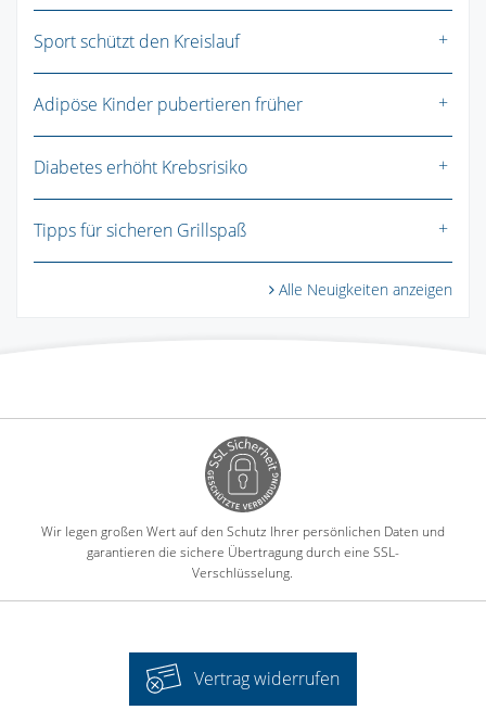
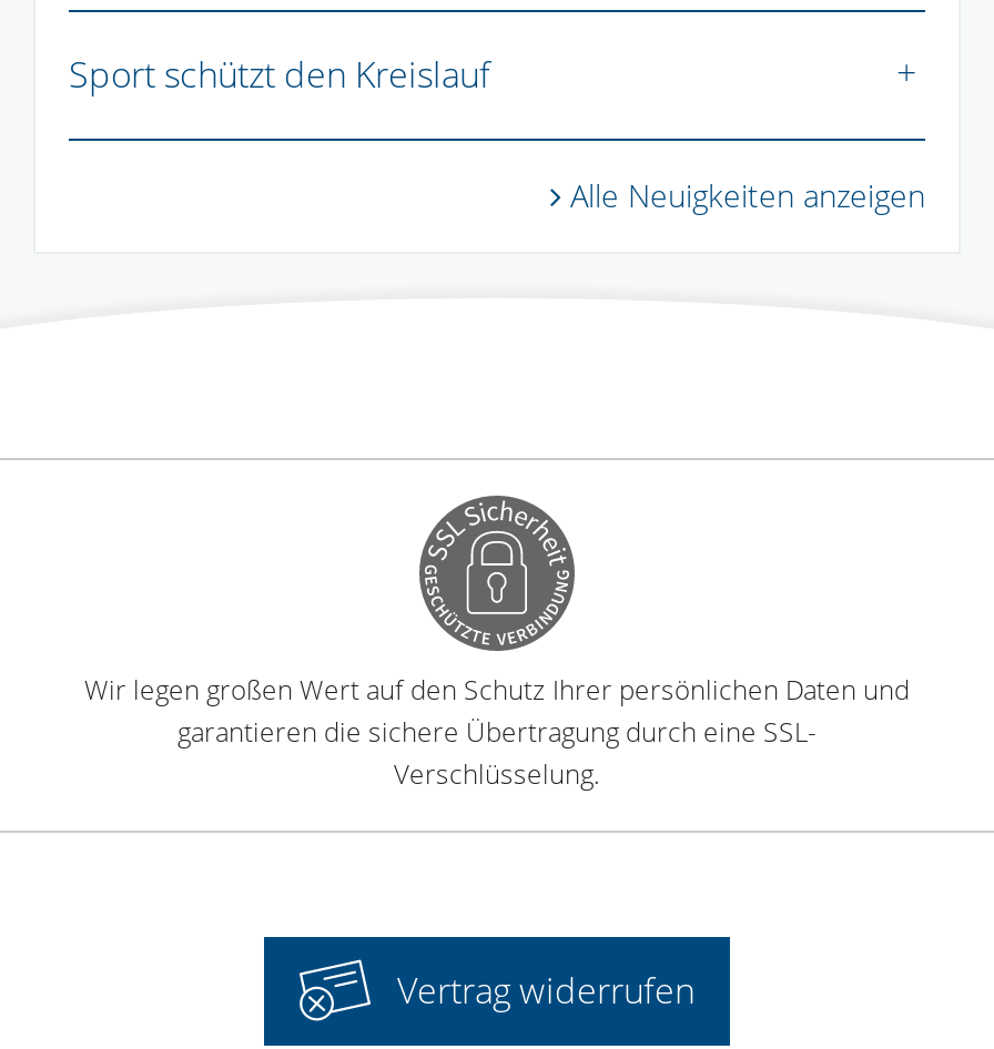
[34,92,303,242] Adipöse Kinder pubertieren früher | Diabetes erhöht Krebsrisiko | Tipps für sicheren Grillspaß -> none

